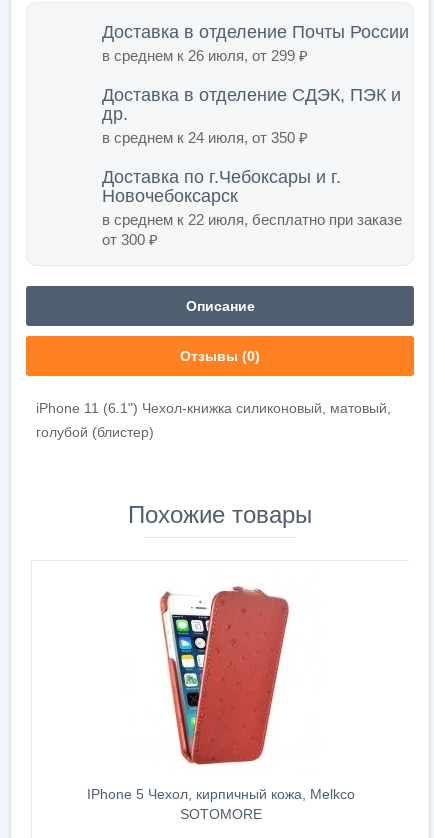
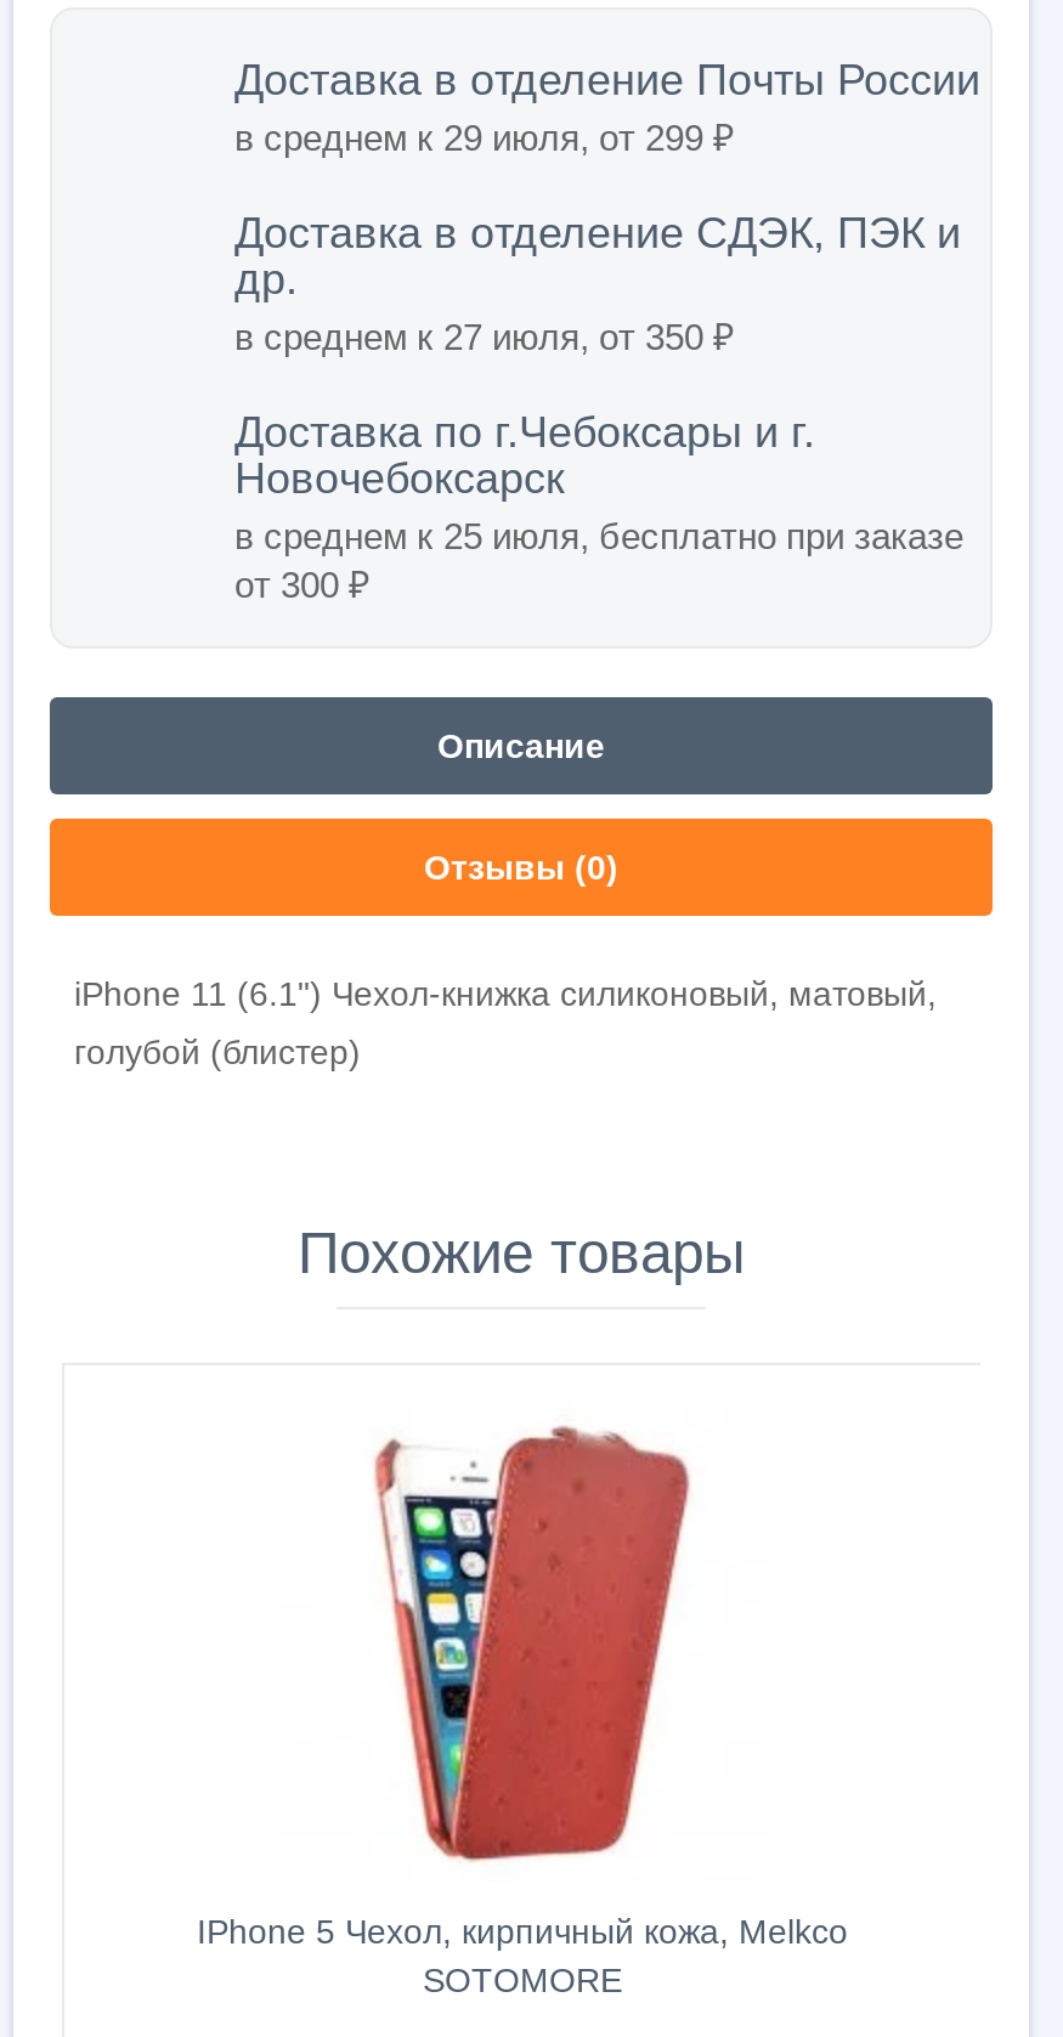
[102,47,308,64] в среднем к 26 июля, от 299 ₽ -> [234,117,735,158] в среднем к 29 июля, от 299 ₽
[102,129,308,146] в среднем к 24 июля, от 350 ₽ -> [234,316,735,357] в среднем к 27 июля, от 350 ₽
[102,211,402,228] в среднем к 22 июля, бесплатно при заказе -> [234,515,963,556] в среднем к 25 июля, бесплатно при заказе

